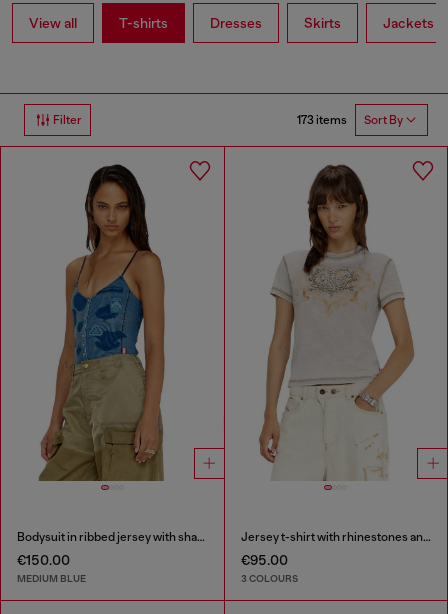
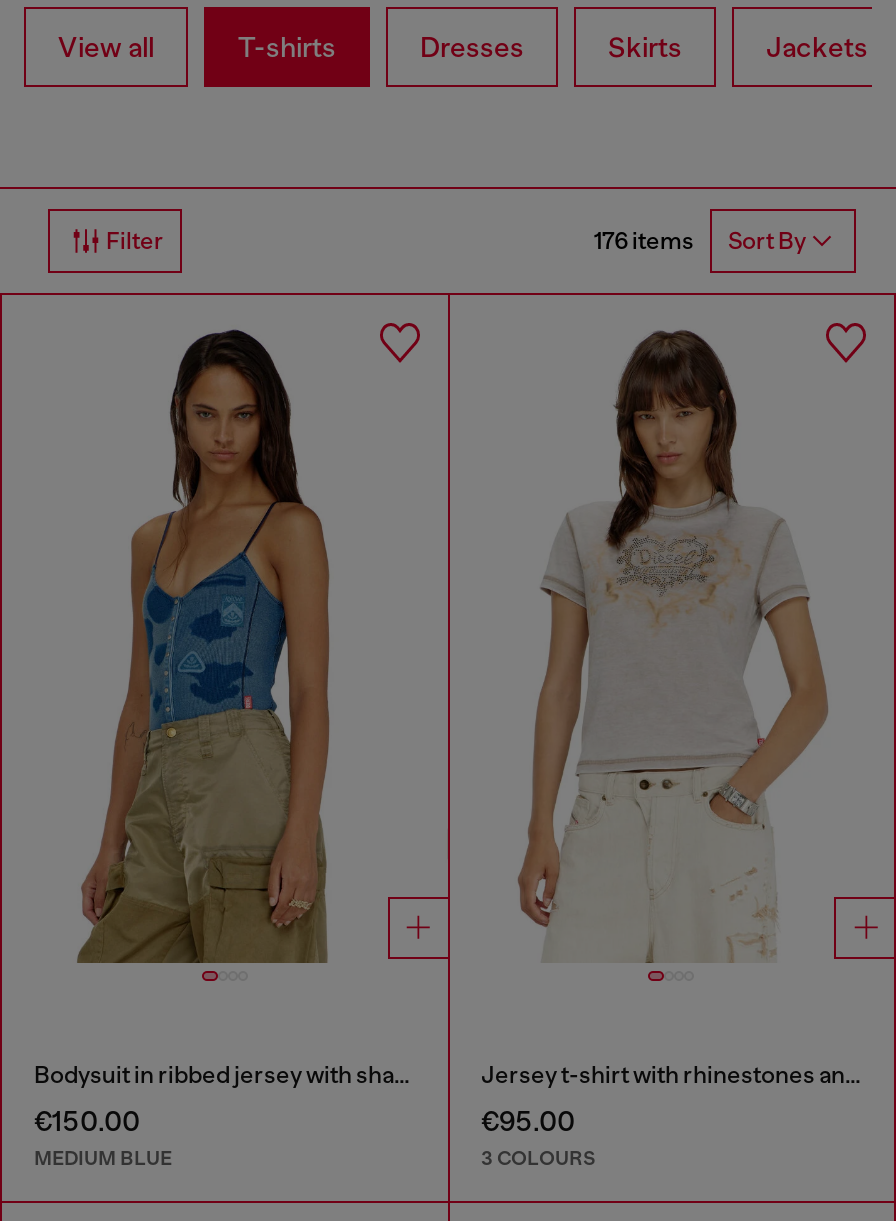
[297,113,403,127] 173 items Sort By -> [594,227,806,256] 176 items Sort By

